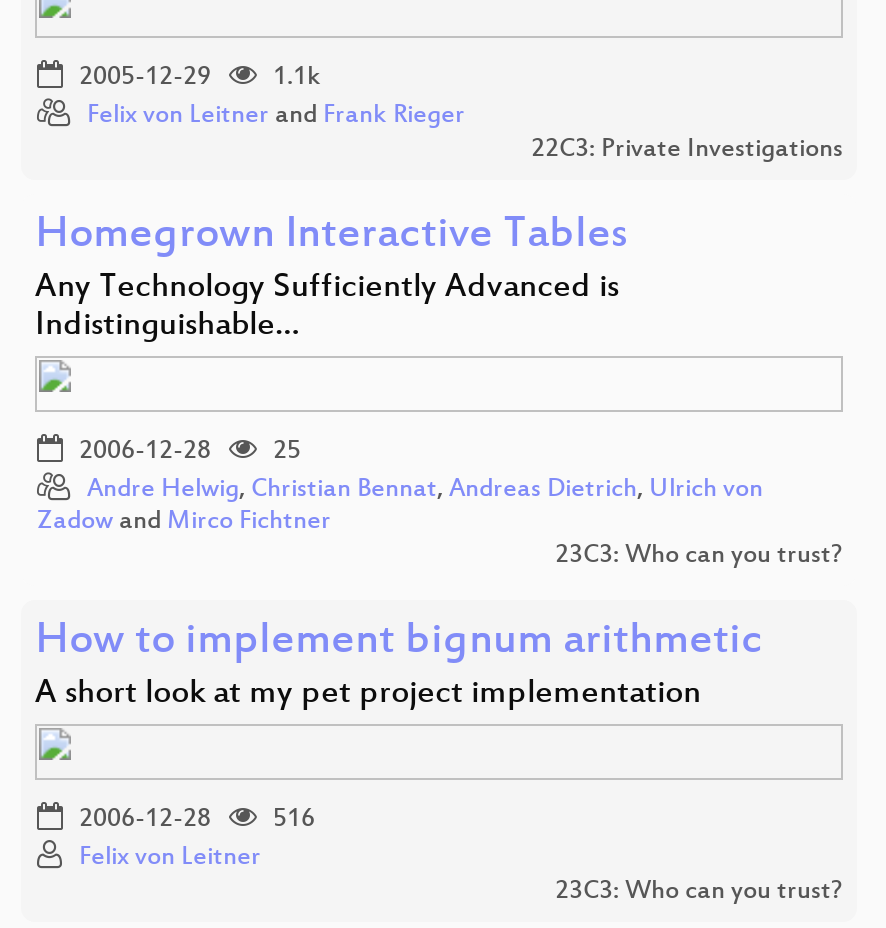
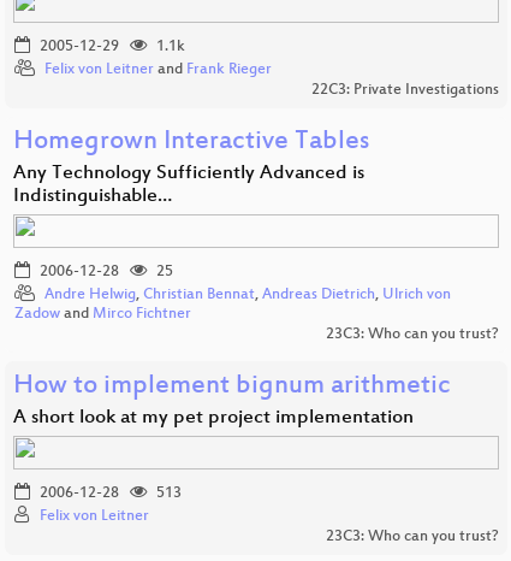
[73,806,315,834] 2006-12-28 516 -> [36,485,182,502] 2006-12-28 513

